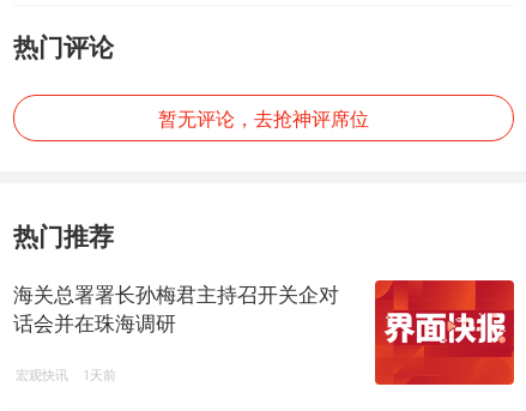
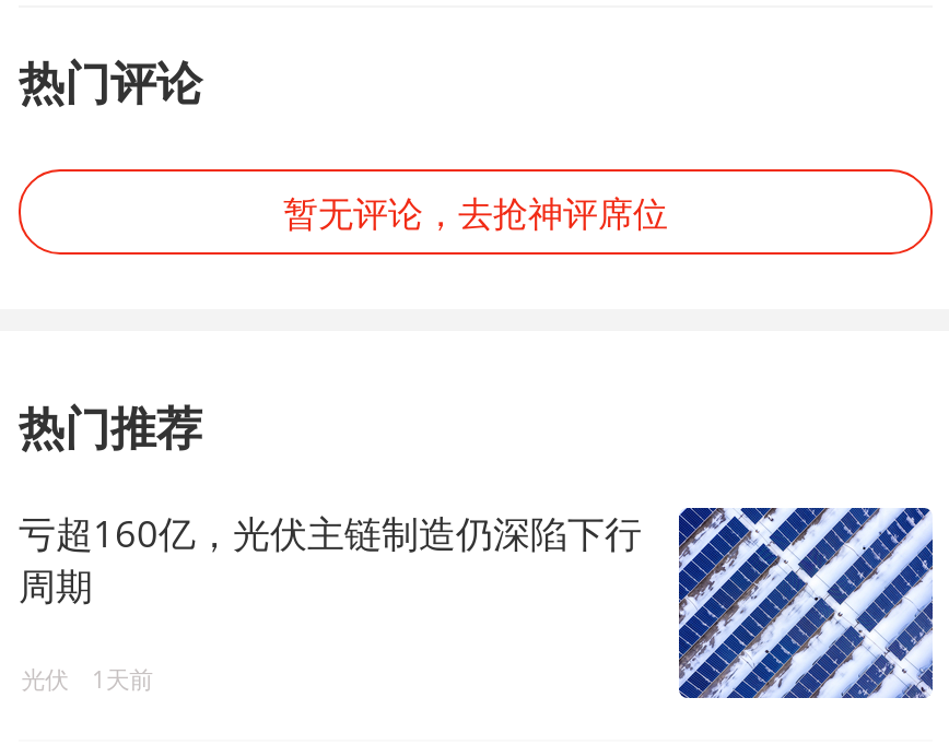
[13,279,515,386] [image] | 海关总署署长孙梅君主持召开关企对 | 话会并在珠海调研 -> [19,506,935,700] [image] | 亏超160亿，光伏主链制造仍深陷下行 | 周期
[16,365,68,384] 宏观快讯 -> [21,663,68,696] 光伏

